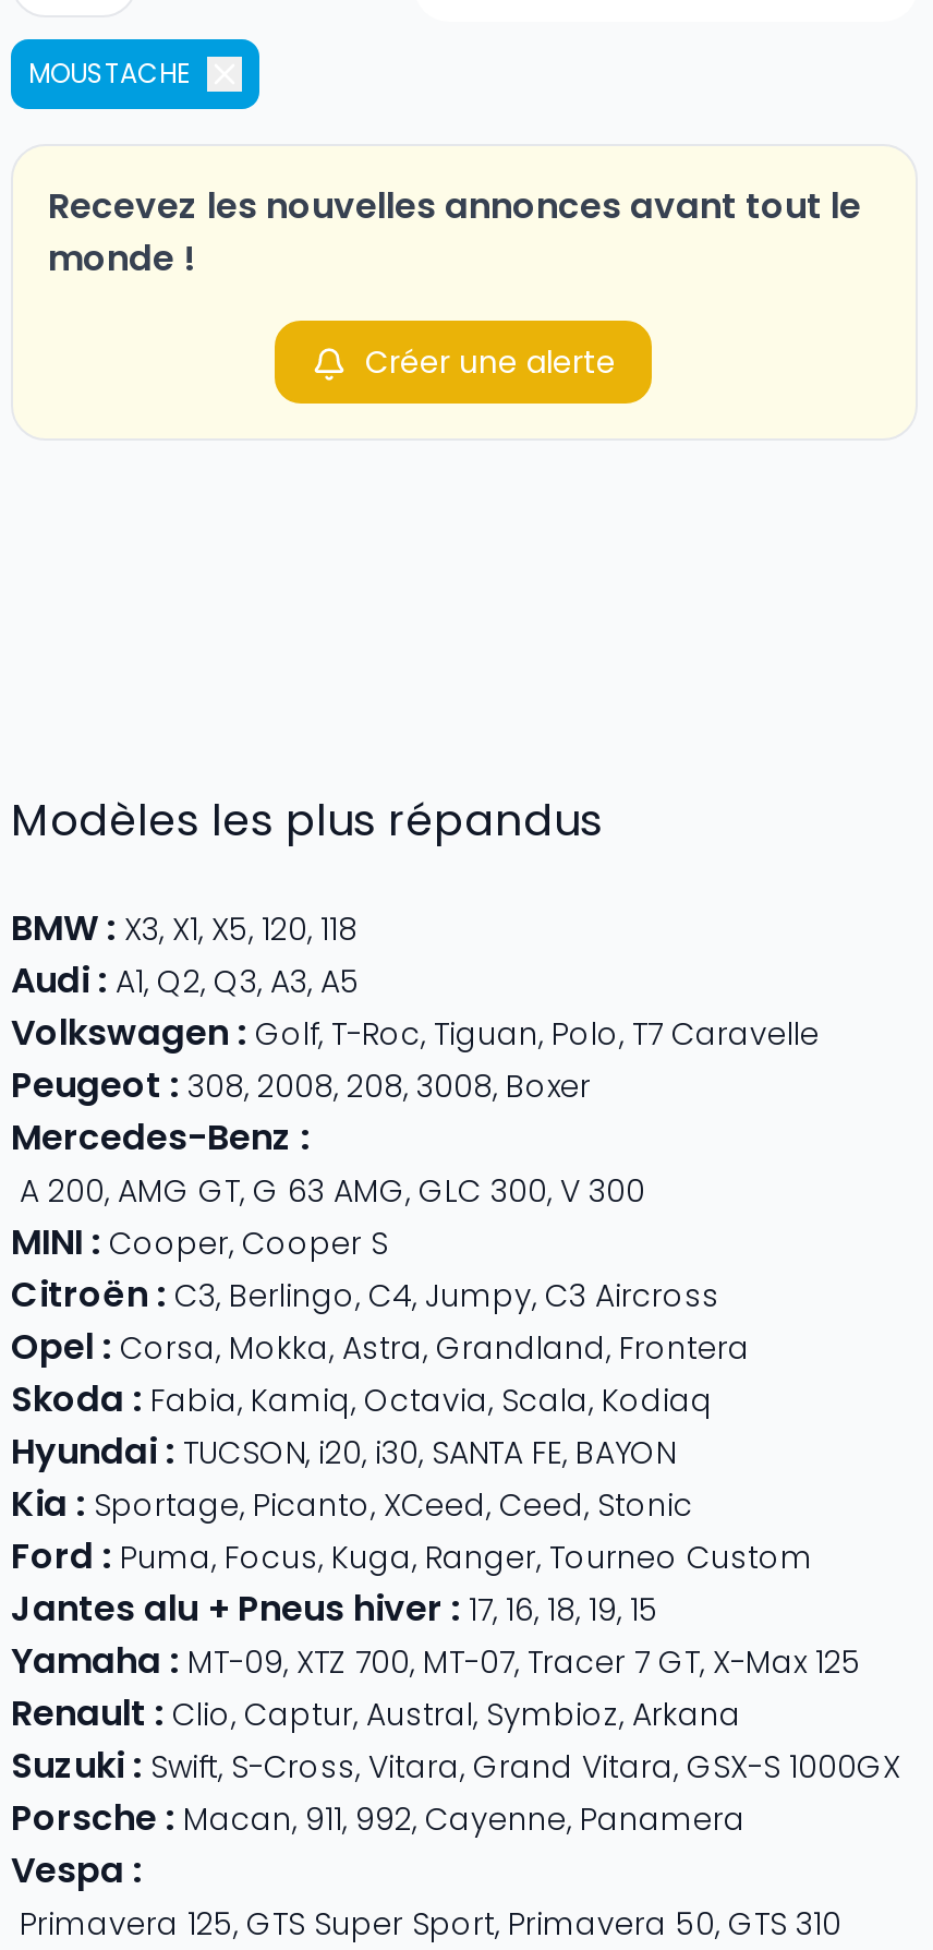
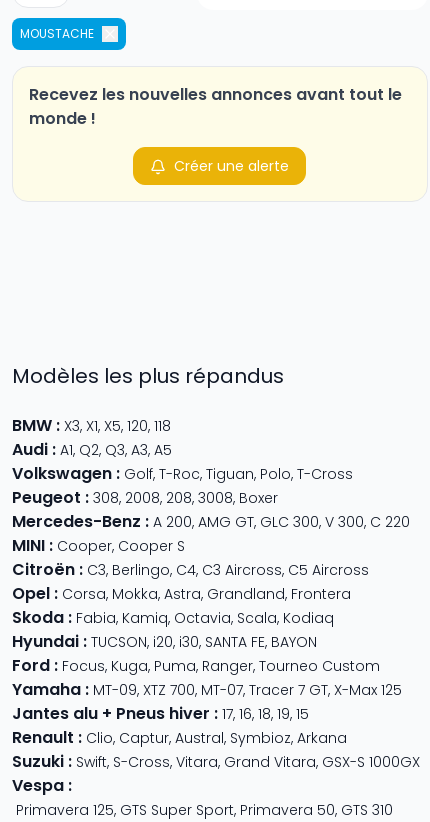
[11,1008,820,1058] Volkswagen: Golf, T-Roc, Tiguan, Polo, T7 Caravelle -> [12,462,353,485] Volkswagen: Golf, T-Roc, Tiguan, Polo, T-Cross
[11,1112,645,1213] Mercedes-Benz: | A 200, AMG GT, G 63 AMG, GLC 300, V 300 -> [12,510,410,533] Mercedes-Benz: A 200, AMG GT, GLC 300, V 300, C 220
[11,1269,719,1320] Citroën: C3, Berlingo, C4, Jumpy, C3 Aircross -> [12,558,369,581] Citroën: C3, Berlingo, C4, C3 Aircross, C5 Aircross
[11,1479,813,1581] Kia: Sportage, Picanto, XCeed, Ceed, Stonic | Ford: Puma, Focus, Kuga, Ranger, Tourneo Custom -> [12,654,380,677] Ford: Focus, Kuga, Puma, Ranger, Tourneo Custom
moved [11,1584,658,1634] -> [12,702,309,725]: Jantes alu + Pneus hiver: 17, 16, 18, 19, 15
[11,1793,746,1843] Porsche: Macan, 911, 992, Cayenne, Panamera -> none

